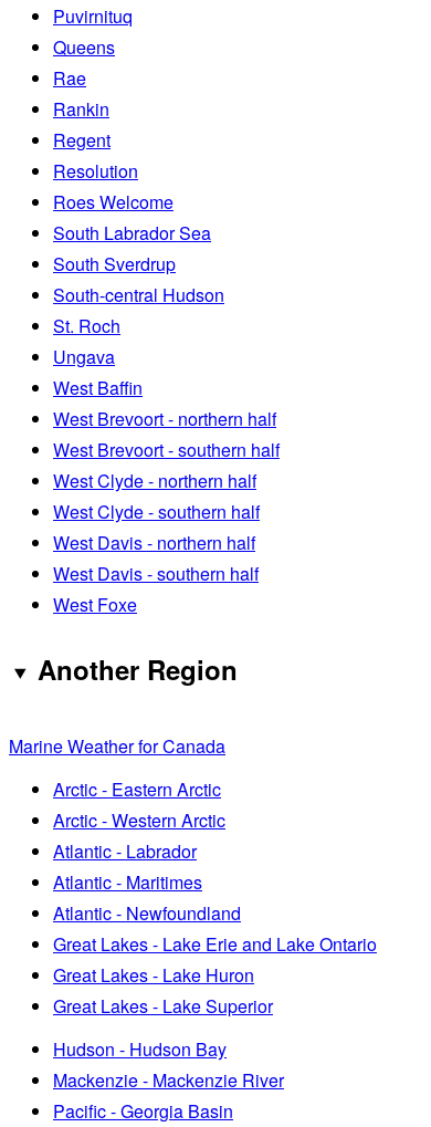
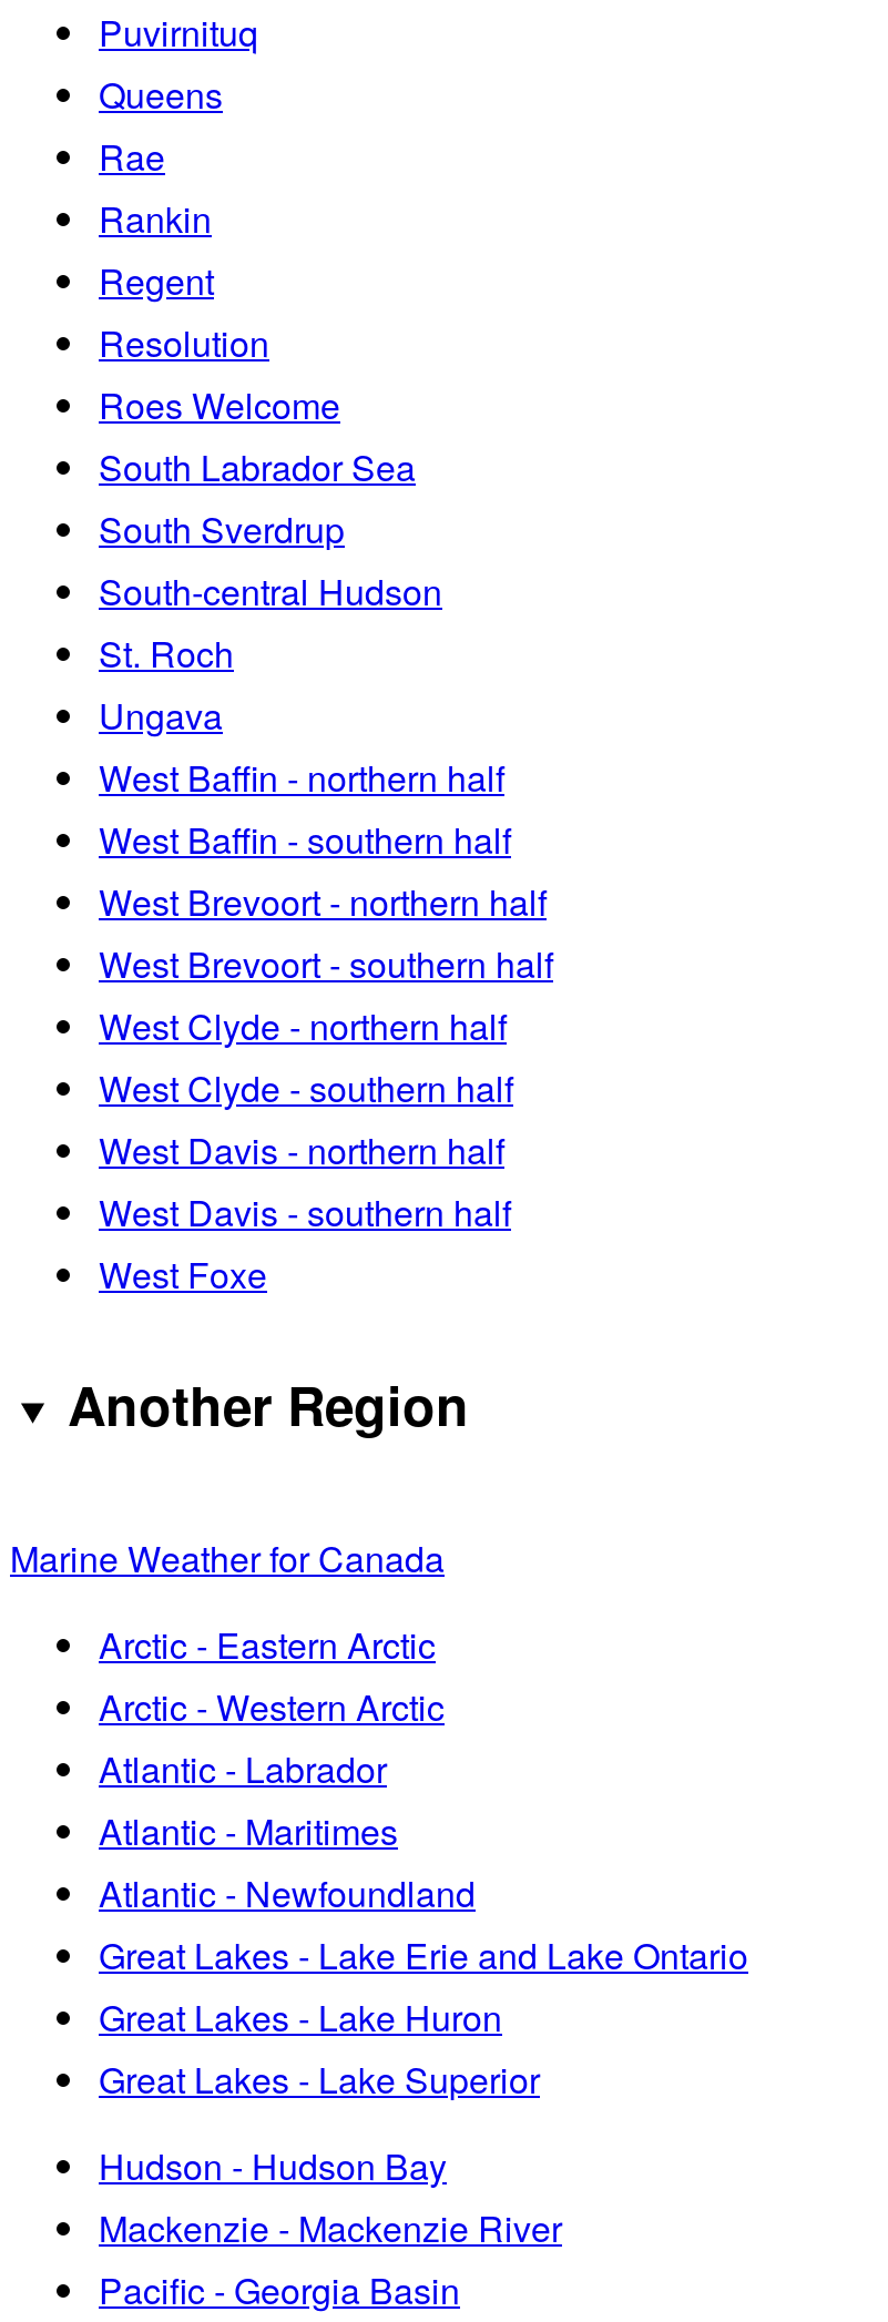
[53,375,143,400] West Baffin -> [99,751,511,864] West Baffin - northern half | West Baffin - southern half

